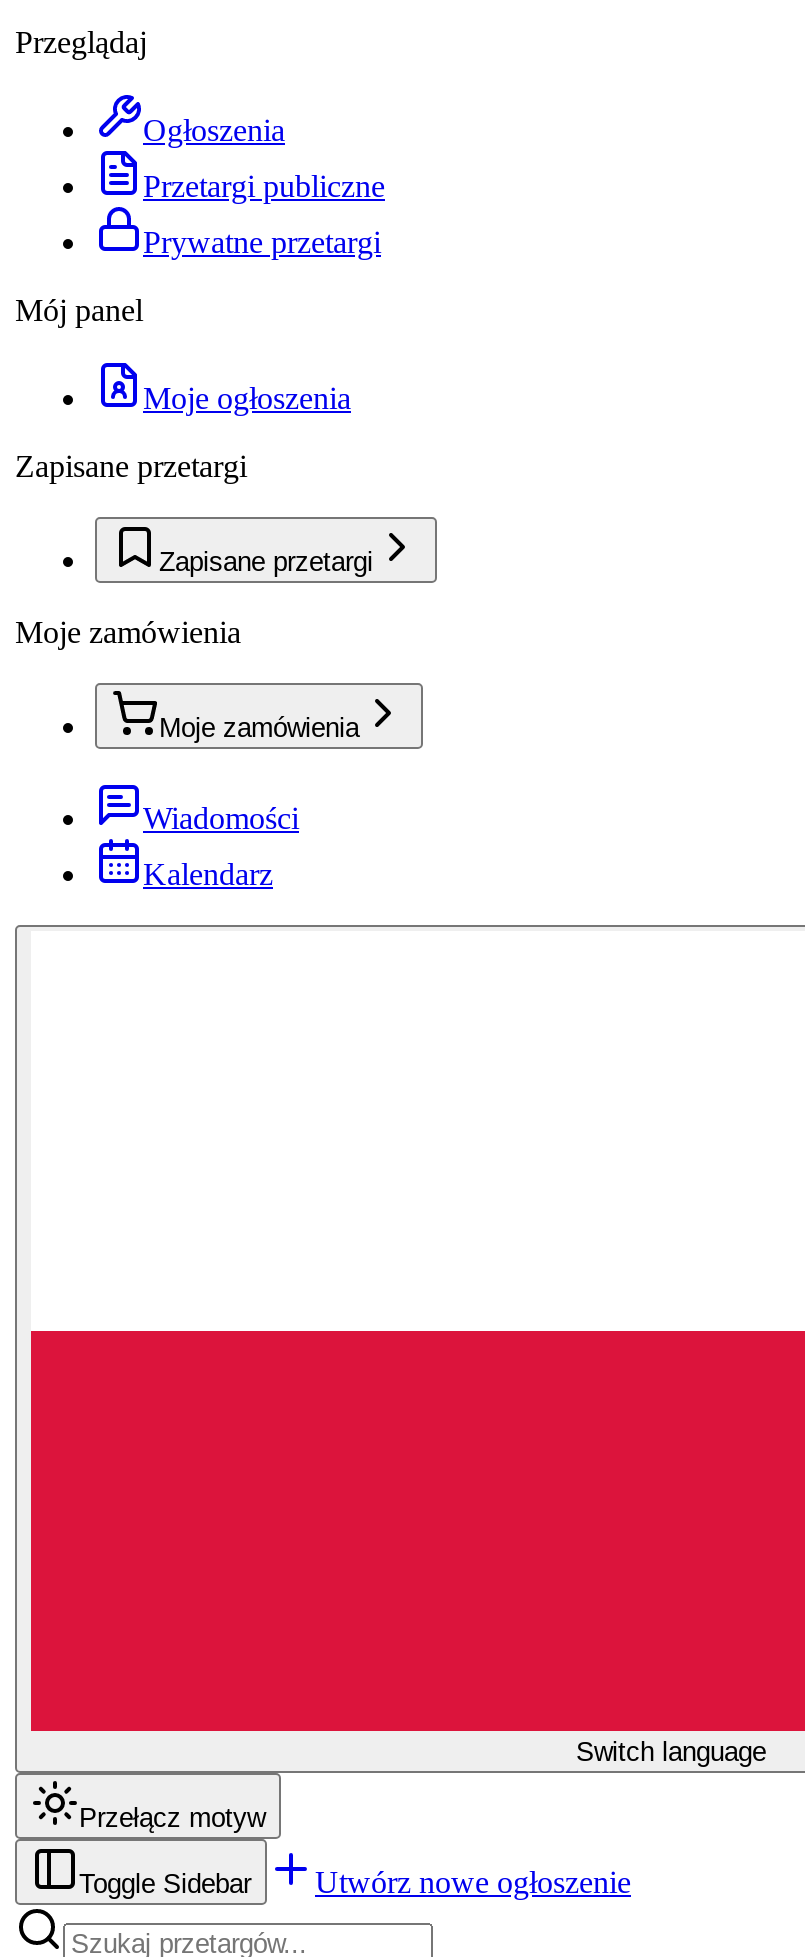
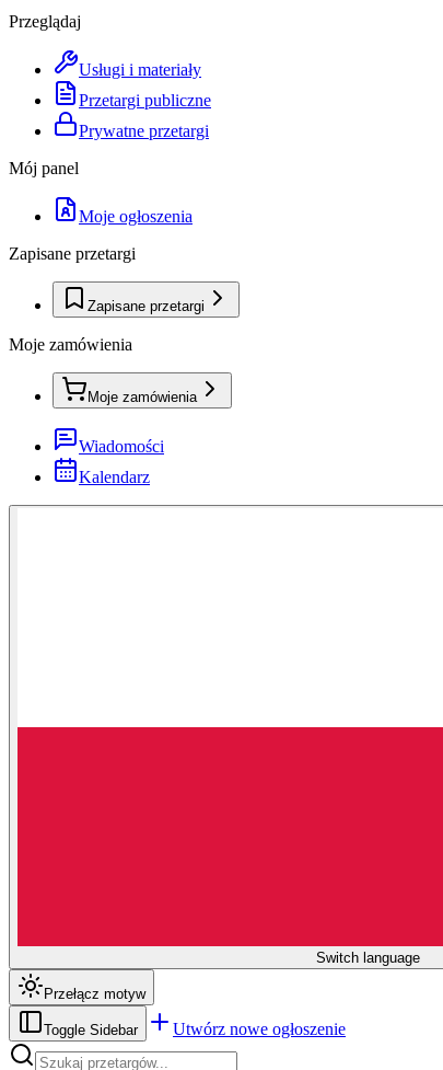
[143,113,285,147] Ogłoszenia -> [79,60,201,79] Usługi i materiały

